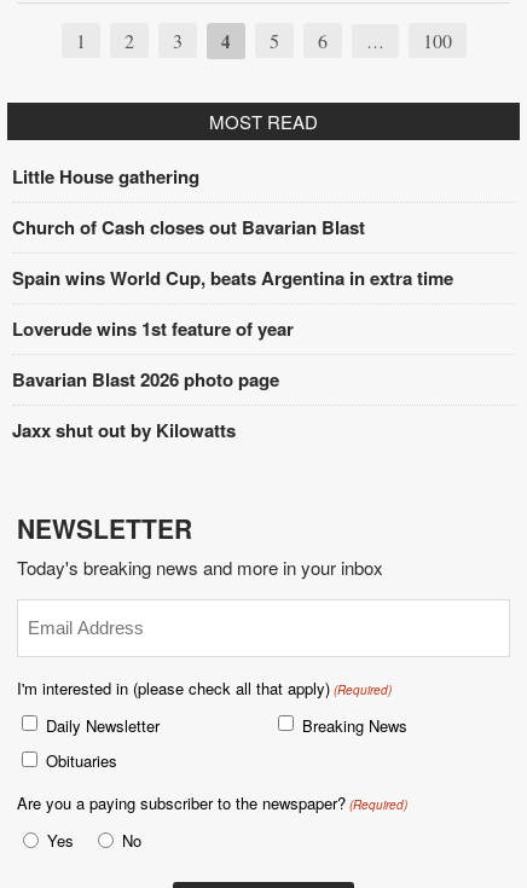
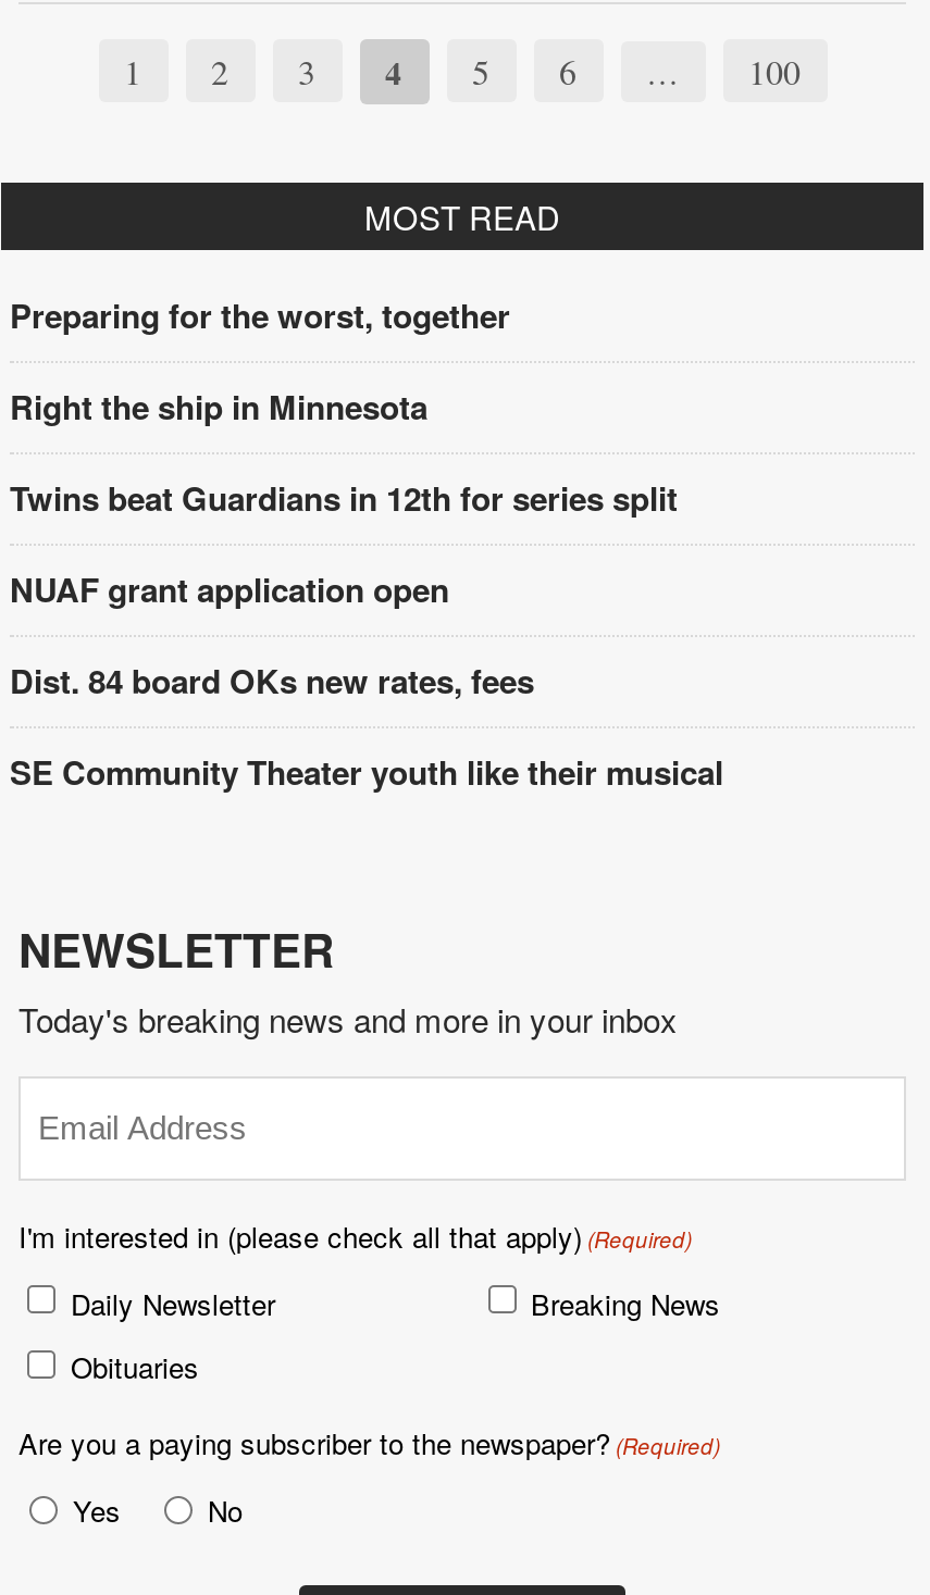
[12,163,199,190] Little House gathering -> [10,291,510,339] Preparing for the worst, together
[12,214,365,240] Church of Cash closes out Bavarian Blast -> [10,383,427,431] Right the ship in Minnesota
[12,265,453,291] Spain wins World Cup, beats Argentina in extra time -> [10,474,678,522] Twins beat Guardians in 12th for series split
[12,315,294,342] Loverude wins 1st feature of year -> [10,565,449,613] NUAF grant application open
[12,366,279,393] Bavarian Blast 2026 photo page -> [10,657,534,705] Dist. 84 board OKs new rates, fees
[12,417,236,443] Jaxx shut out by Kilowatts -> [10,748,723,796] SE Community Theater youth like their musical

